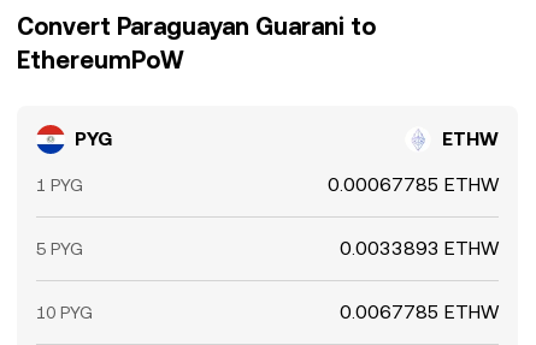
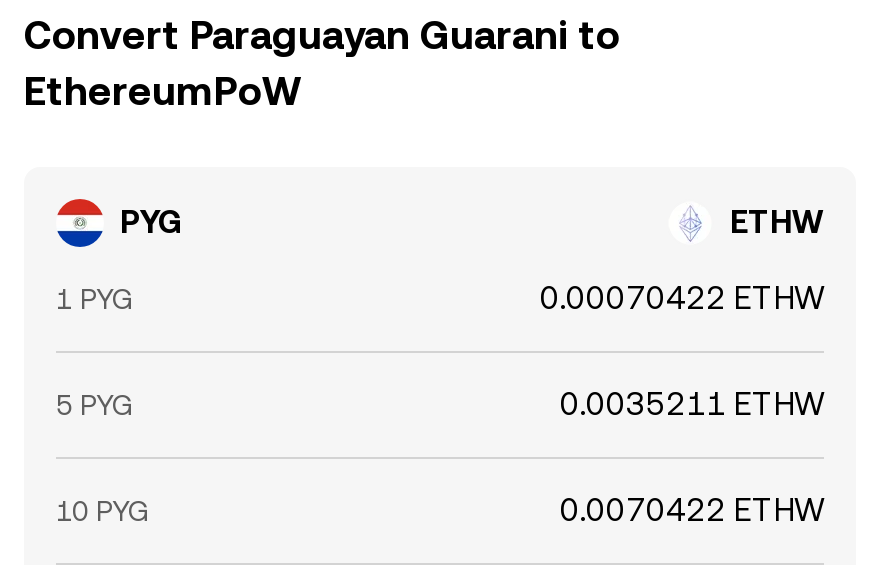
[328,173,499,196] 0.00067785 ETHW -> [540,279,824,317] 0.00070422 ETHW
[340,237,499,260] 0.0033893 ETHW -> [560,385,824,423] 0.0035211 ETHW
[340,301,499,323] 0.0067785 ETHW -> [560,491,824,529] 0.0070422 ETHW

